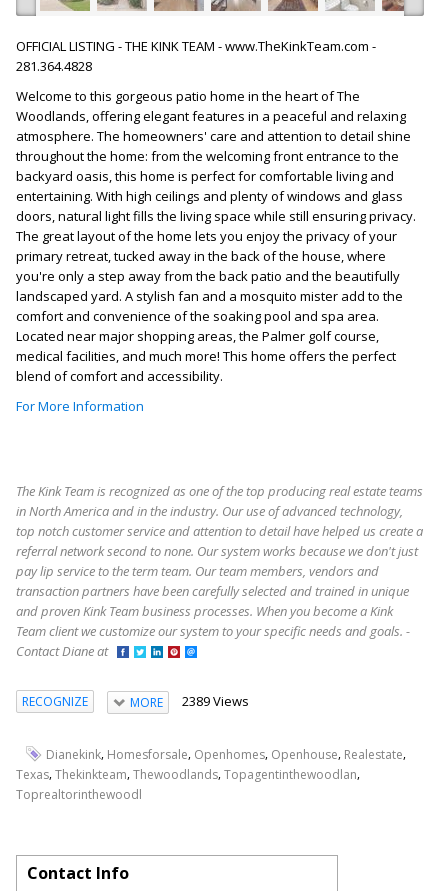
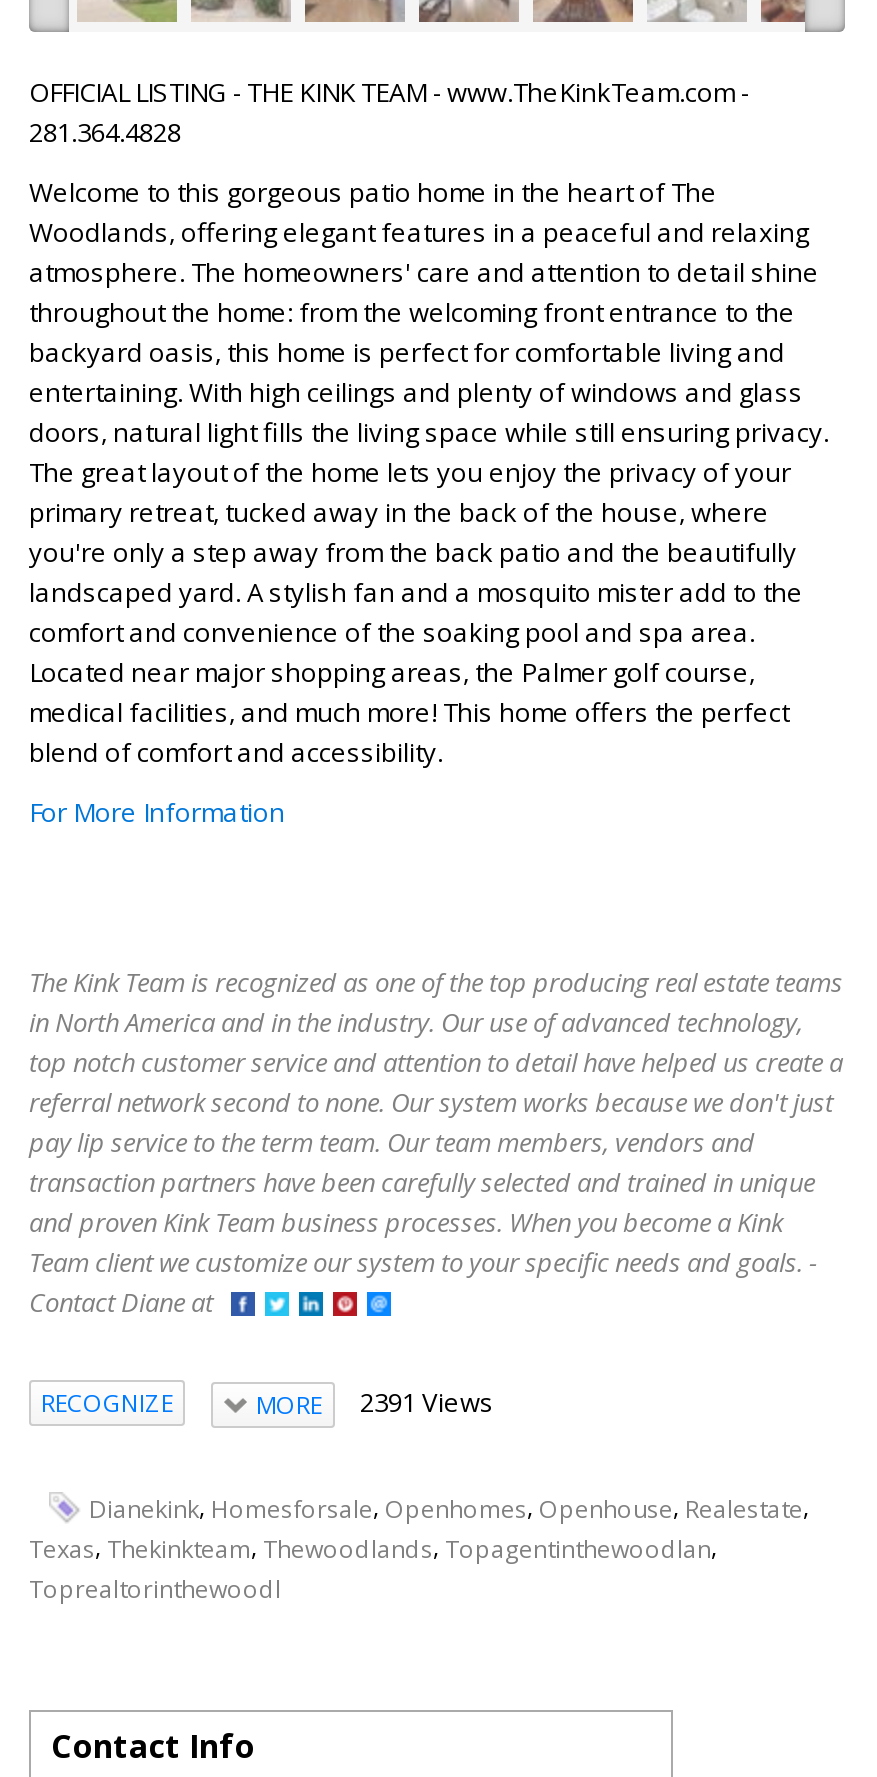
[129,692,248,711] MORE 2389 Views -> [256,1383,494,1421] MORE 2391 Views

